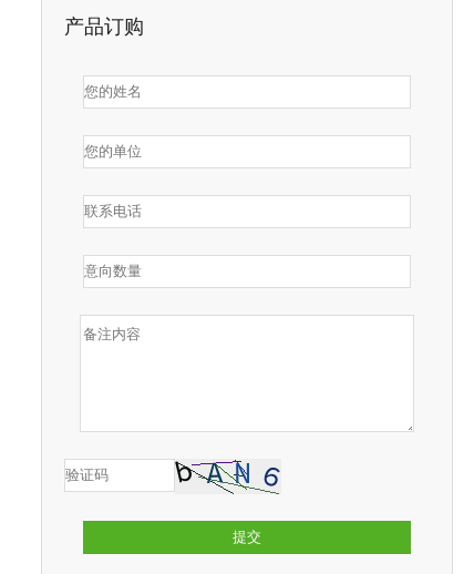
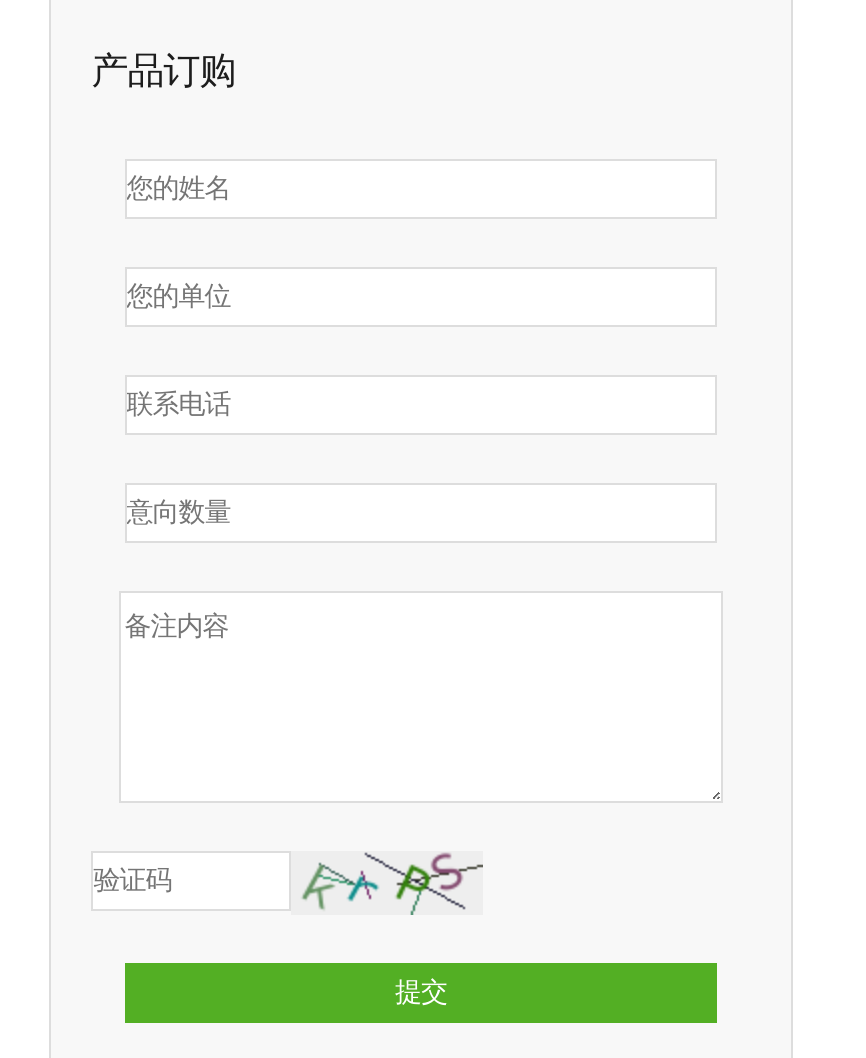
[174,459,280,495] [image] -> [293,851,483,915] [image]

